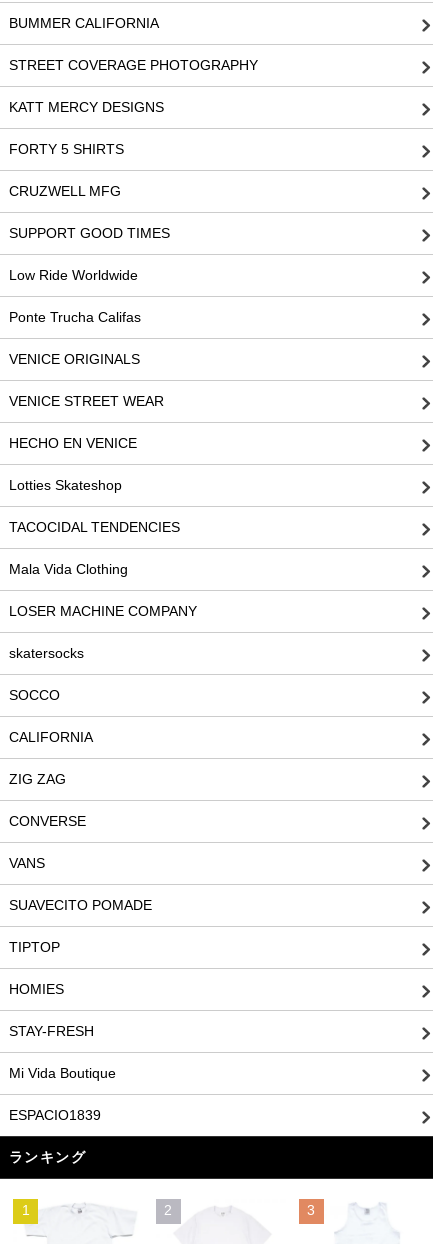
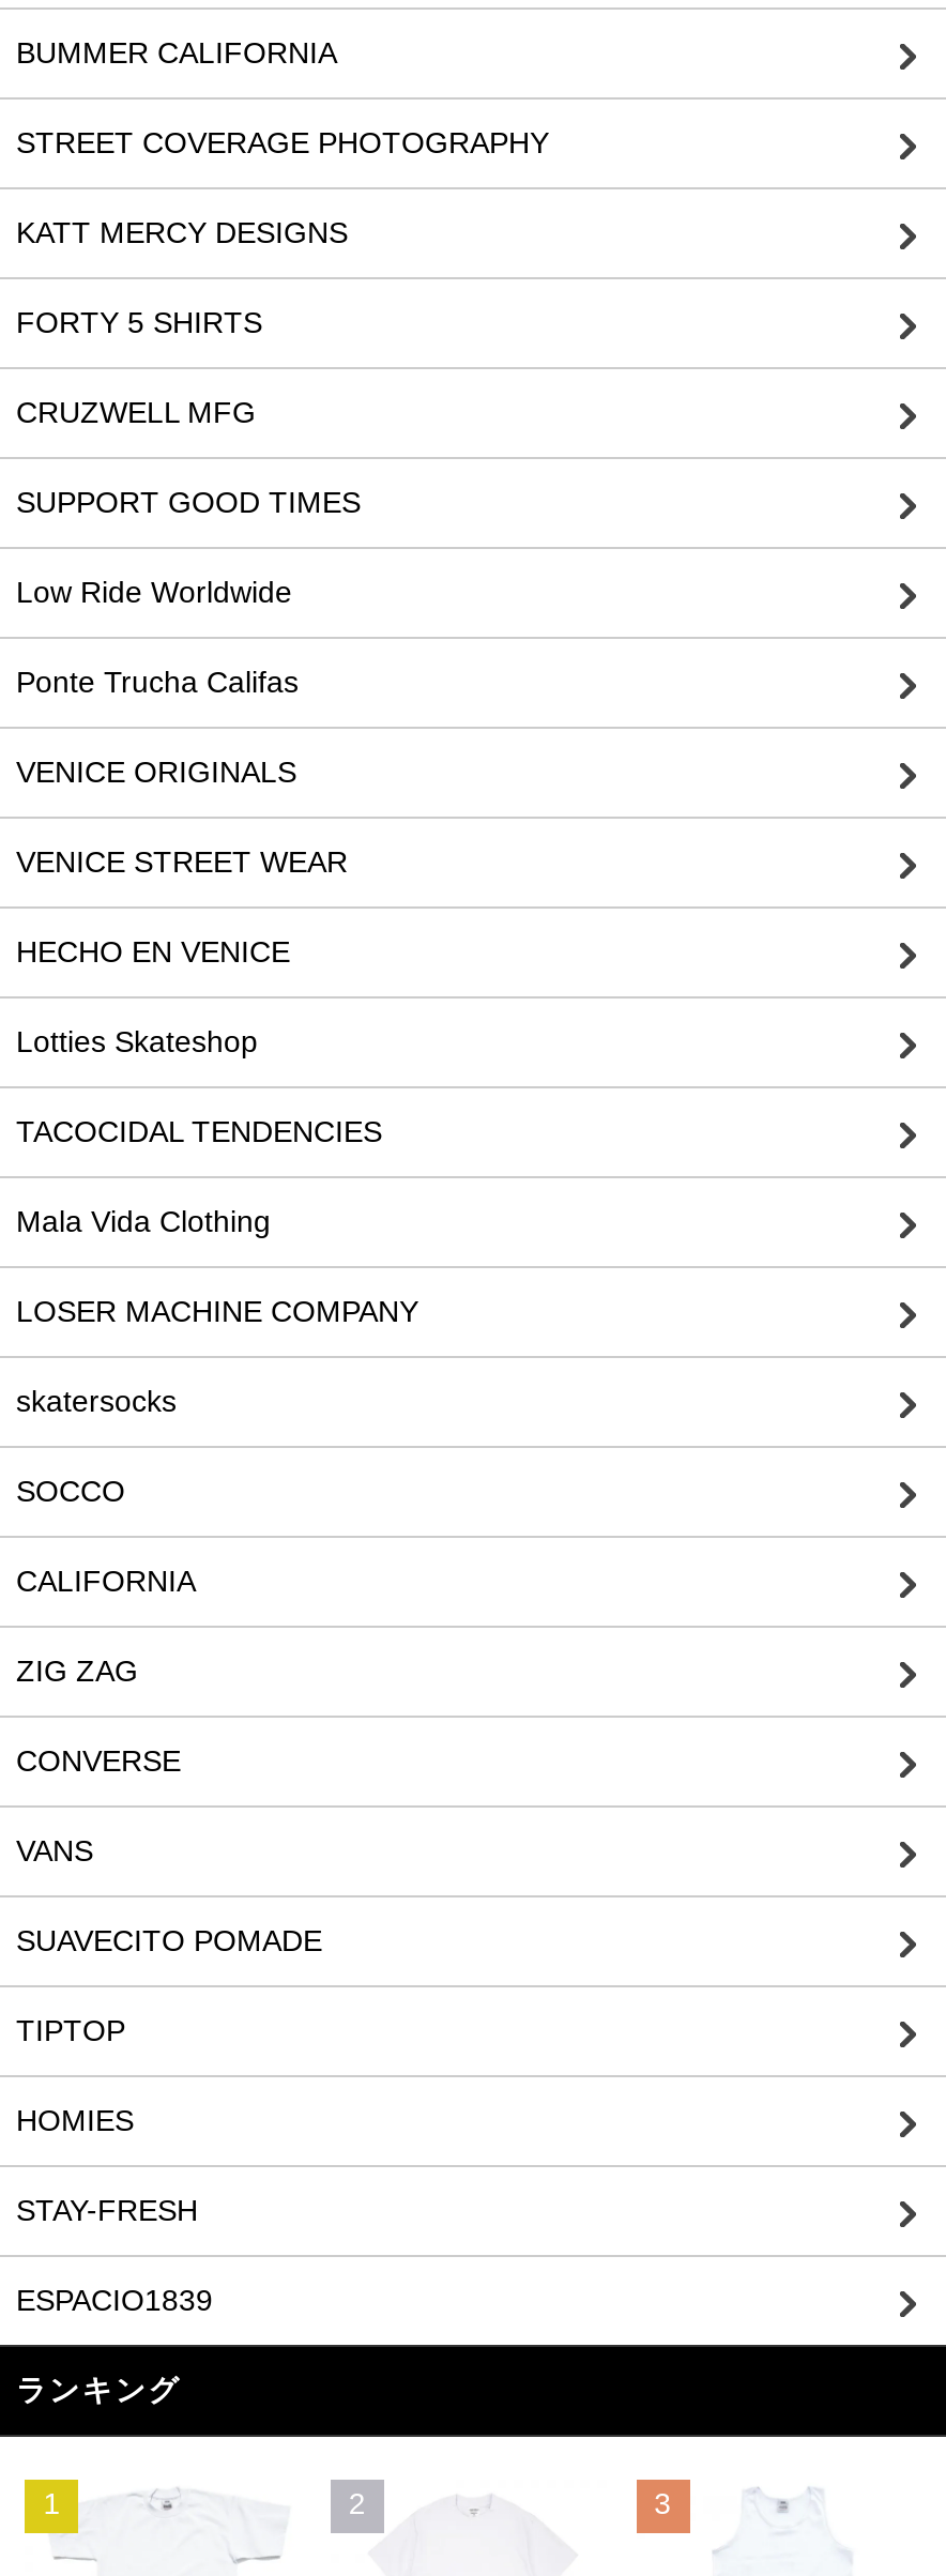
[9,1065,116,1081] Mi Vida Boutique -> none

